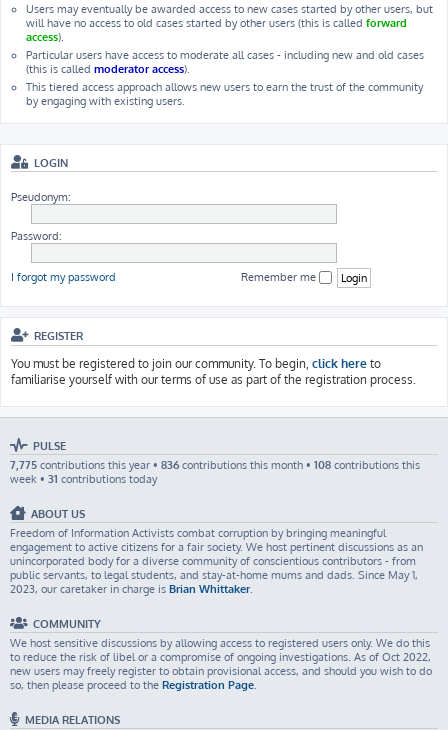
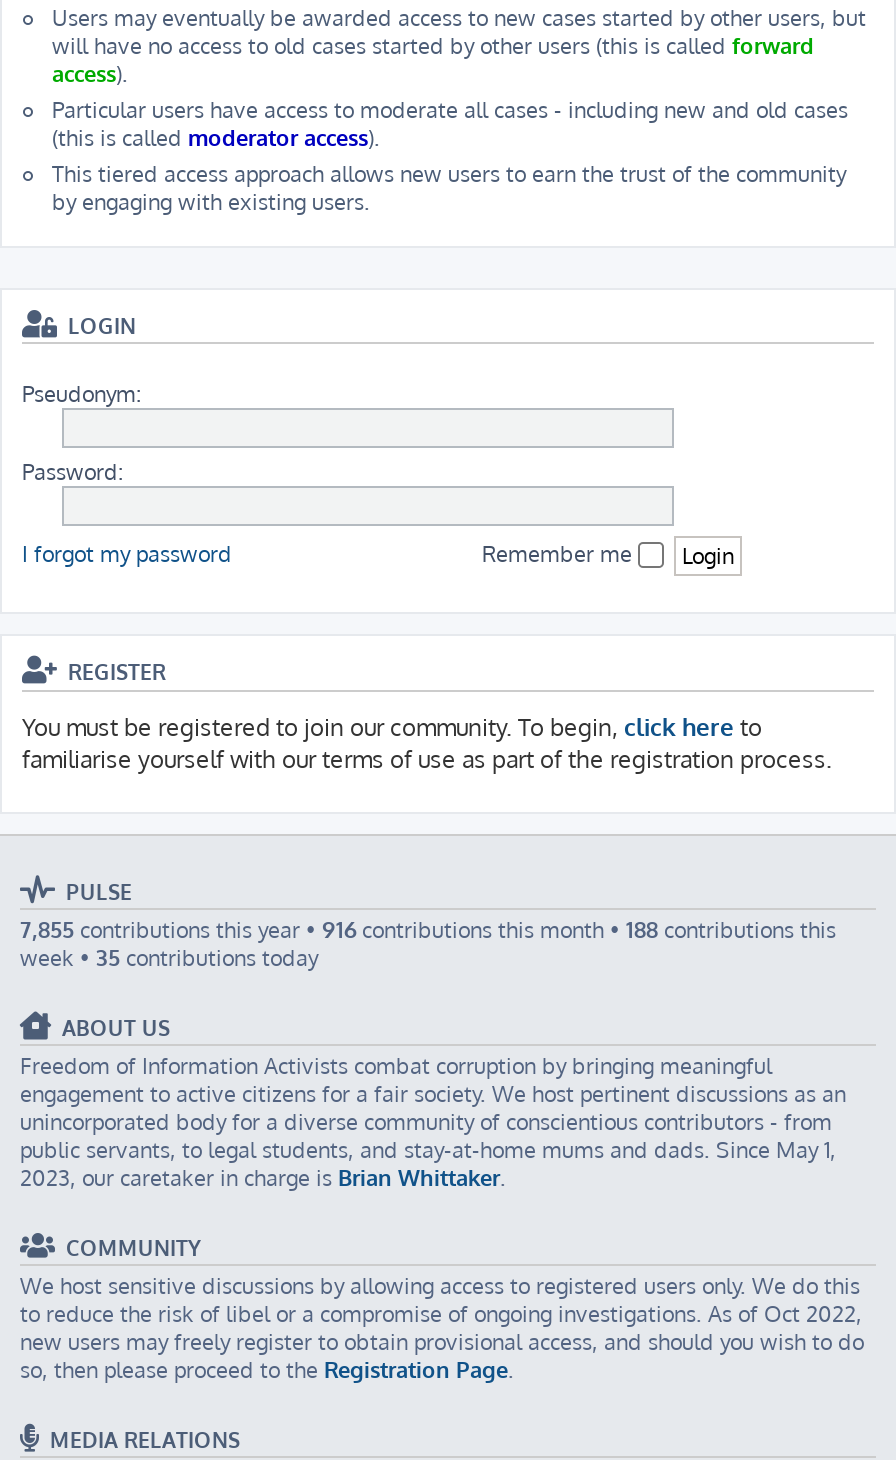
[10,458,420,472] 7,775 contributions this year • 836 contributions this month • 108 contributions this -> [20,916,836,944] 7,855 contributions this year • 916 contributions this month • 188 contributions this
[10,472,157,486] week • 31 contributions today -> [20,944,318,972] week • 35 contributions today

